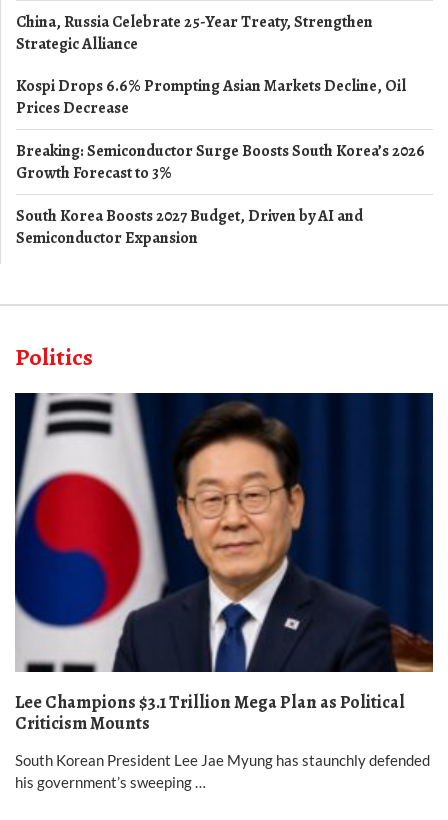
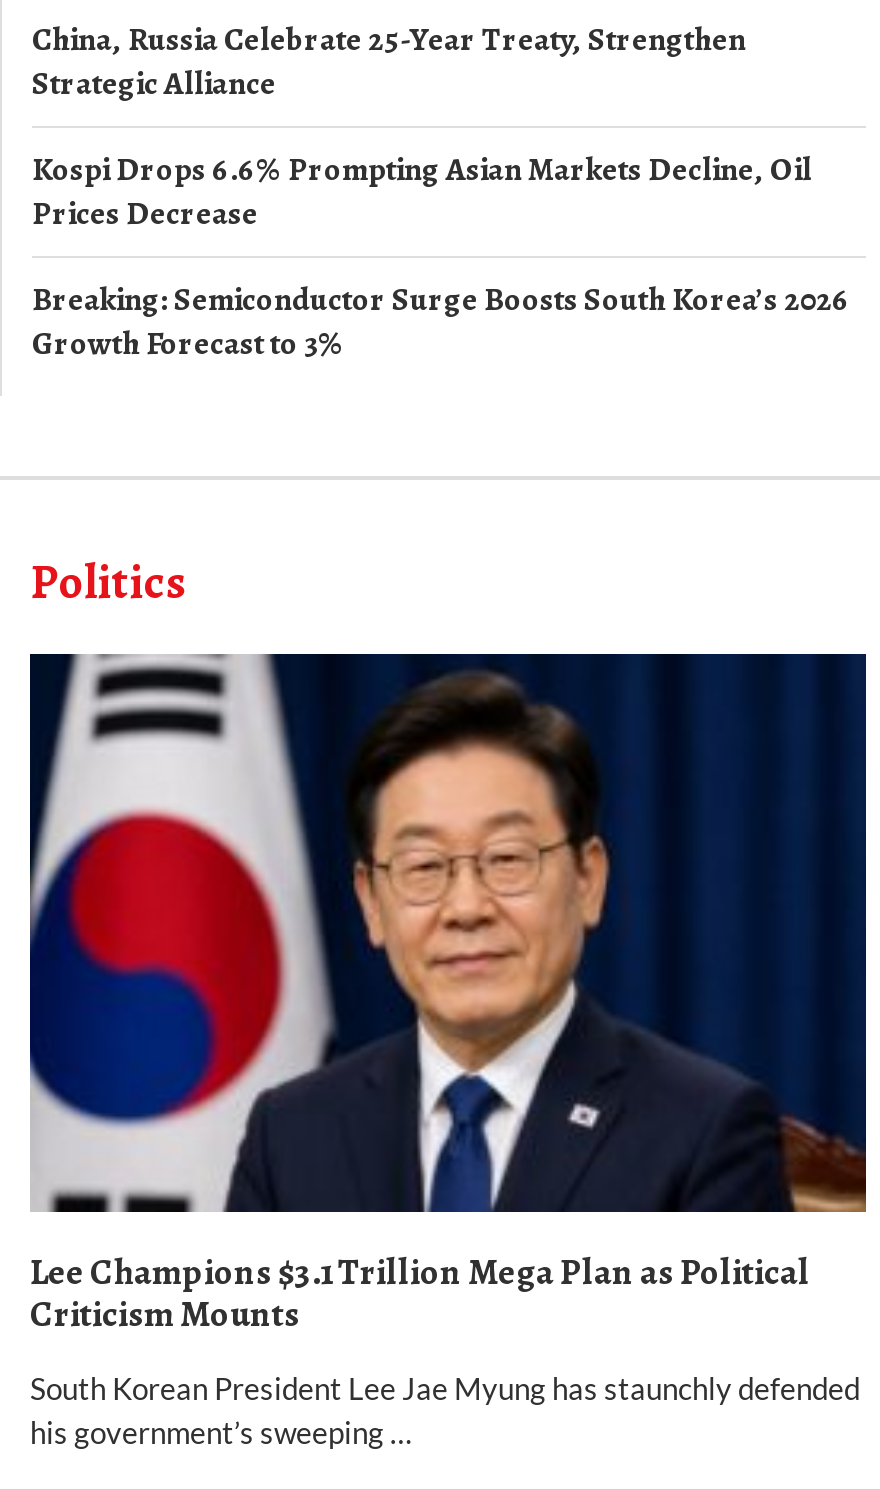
[16,205,363,249] South Korea Boosts 2027 Budget, Driven by AI and | Semiconductor Expansion -> none

